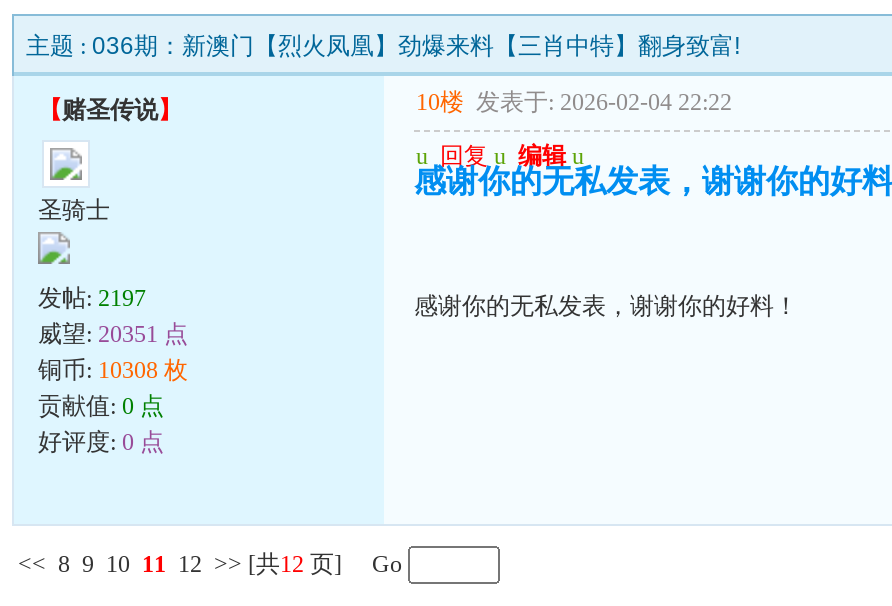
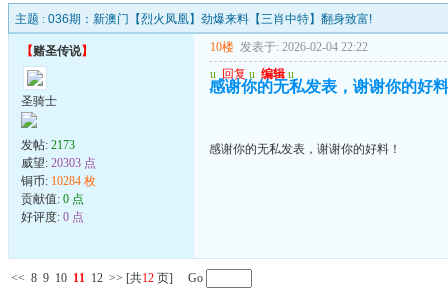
[38,284,146,312] 发帖: 2197 -> [21,138,75,152] 发帖: 2173
[38,320,188,348] 威望: 20351 点 -> [21,156,96,170] 威望: 20303 点
[38,356,188,384] 铜币: 10308 枚 -> [21,174,96,188] 铜币: 10284 枚

